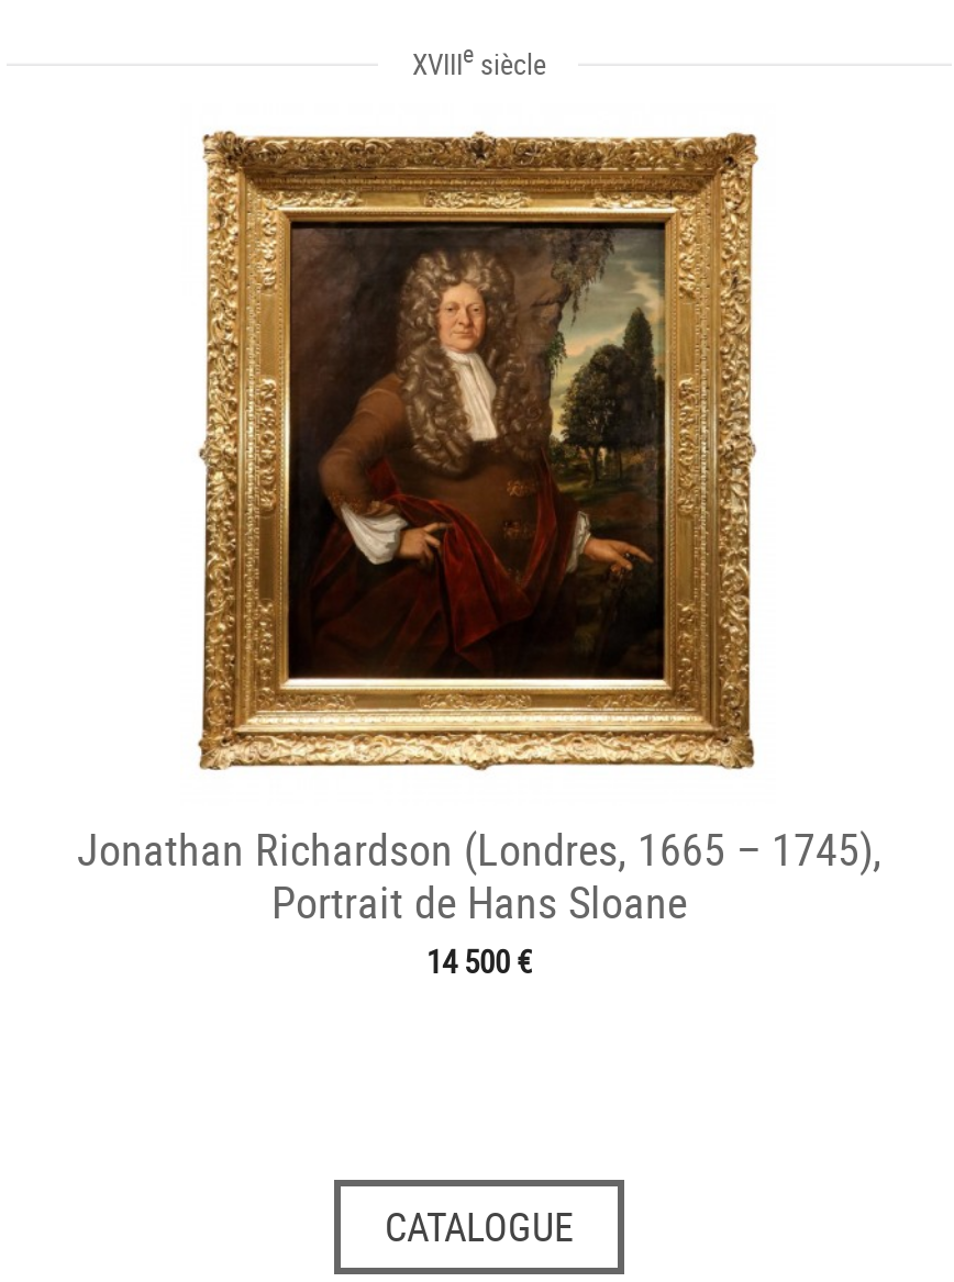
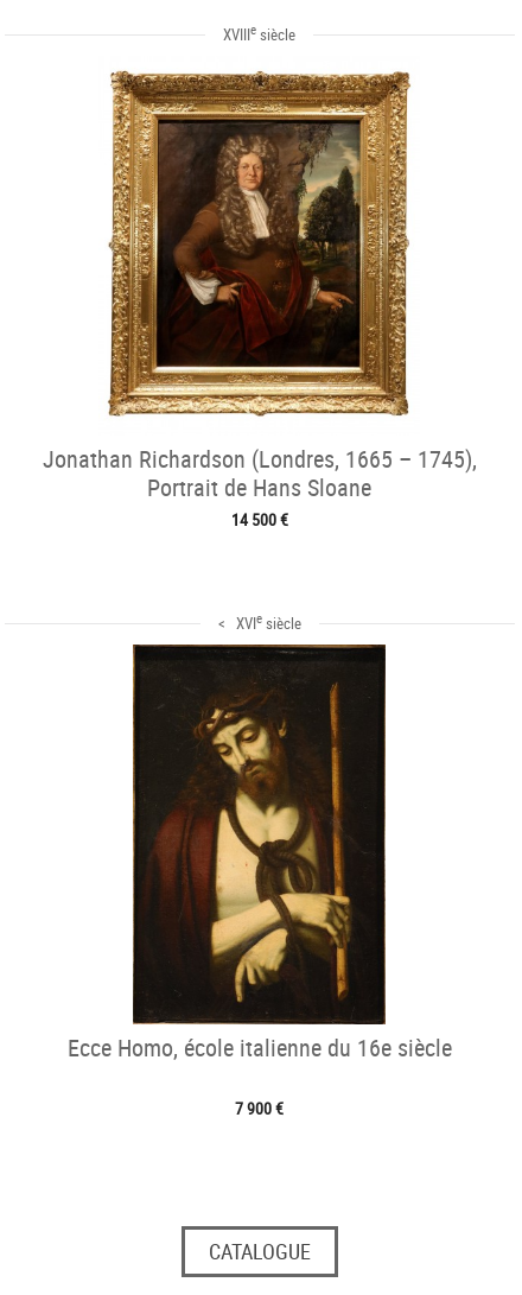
none -> [68,643,452,1120] [image] | Ecce Homo, école italienne du 16e siècle | 7 900 €
none -> [218,610,301,634] < XVIe siècle

